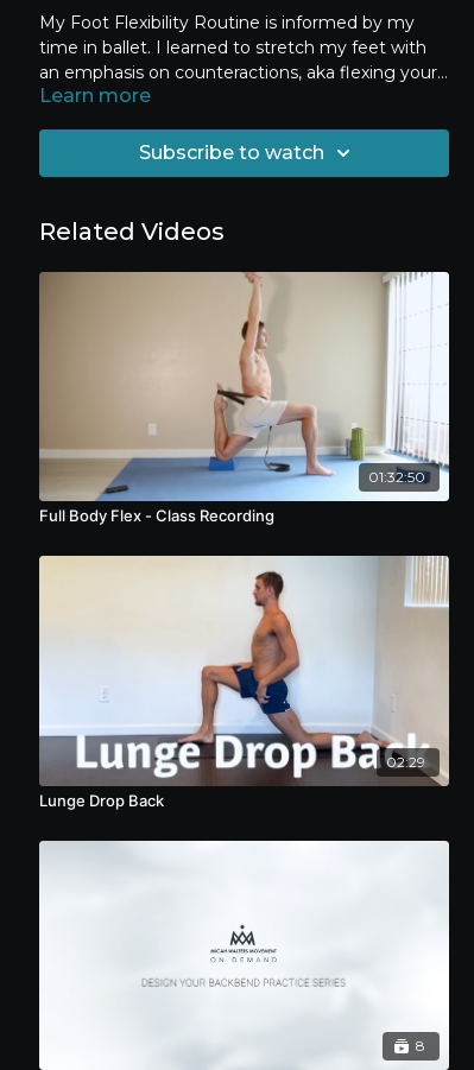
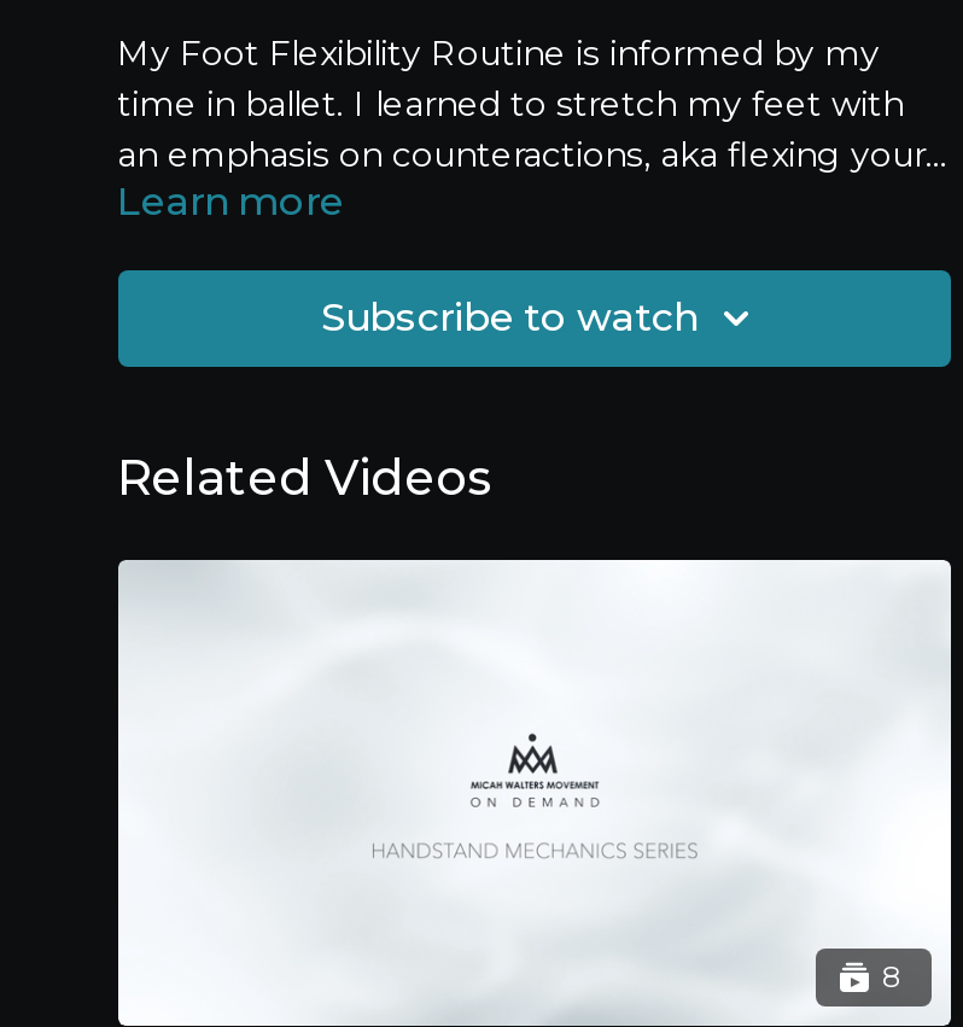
[38,272,450,525] [image] | 01:32:50 | Full Body Flex - Class Recording -> none
[39,555,449,809] [image] | 02:29 | Lunge Drop Back -> none

